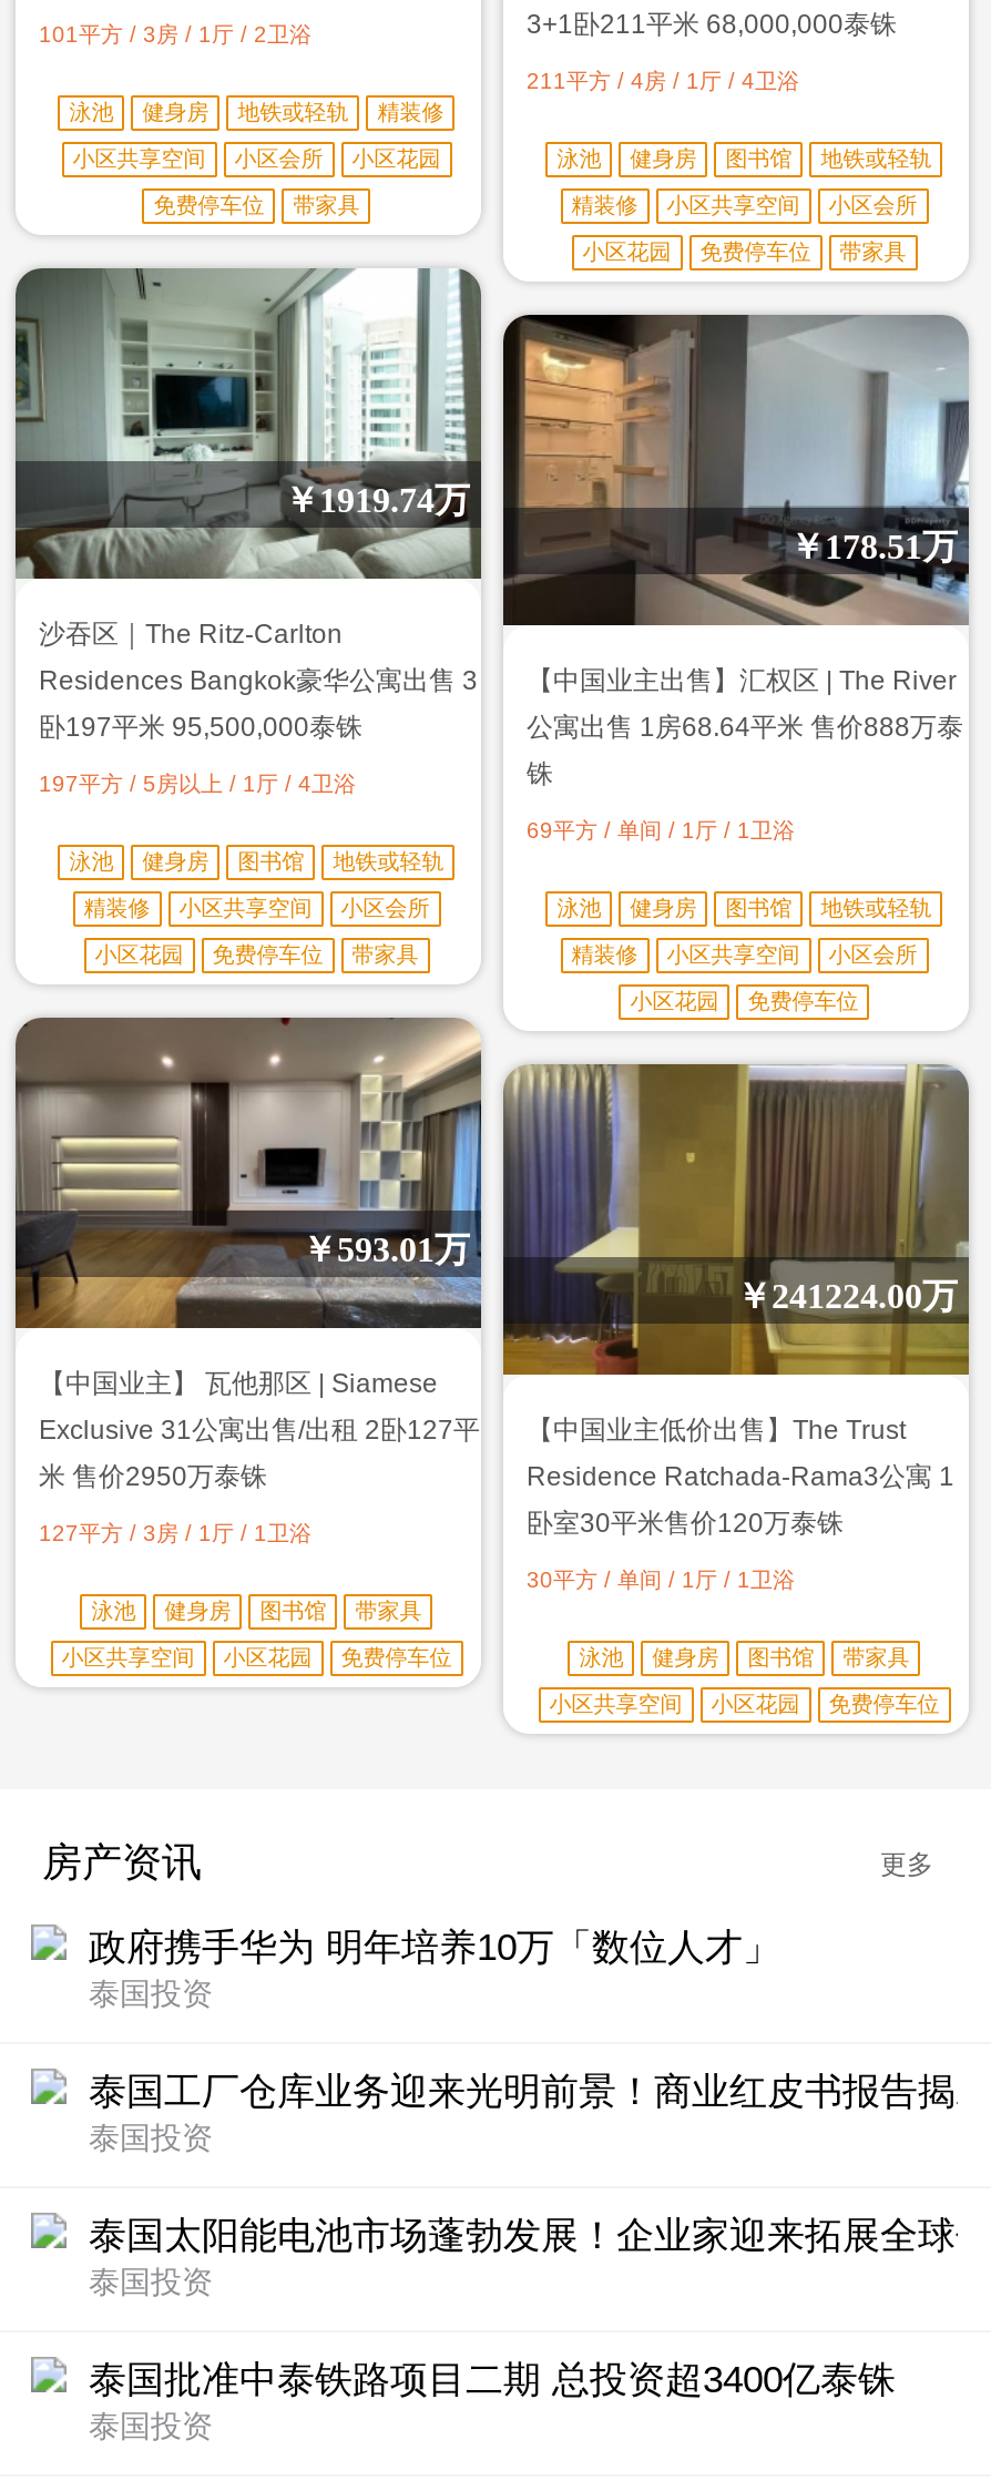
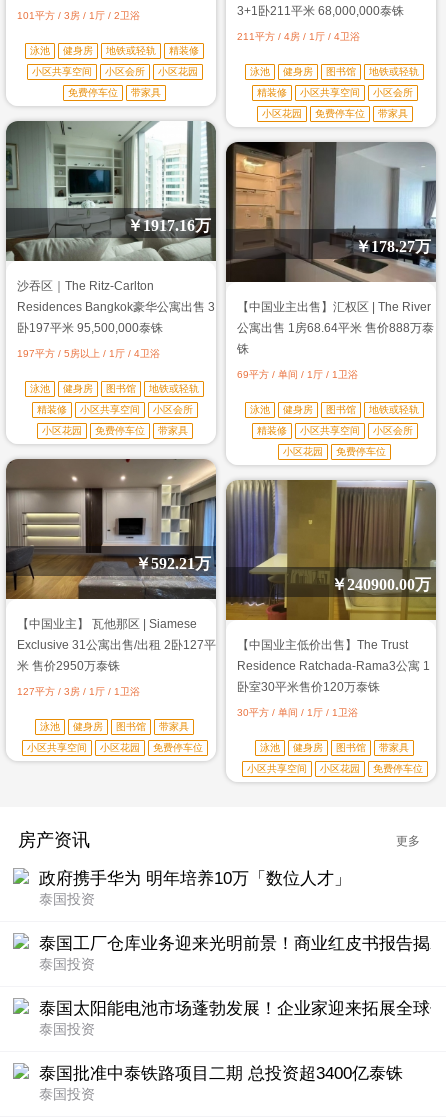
[284,482,470,520] ￥1919.74万 -> [127,217,211,234] ￥1917.16万
[789,529,958,566] ￥178.51万 -> [355,238,431,255] ￥178.27万
[302,1232,470,1269] ￥593.01万 -> [135,555,211,572] ￥592.21万
[736,1278,958,1316] ￥241224.00万 -> [331,576,431,593] ￥240900.00万

